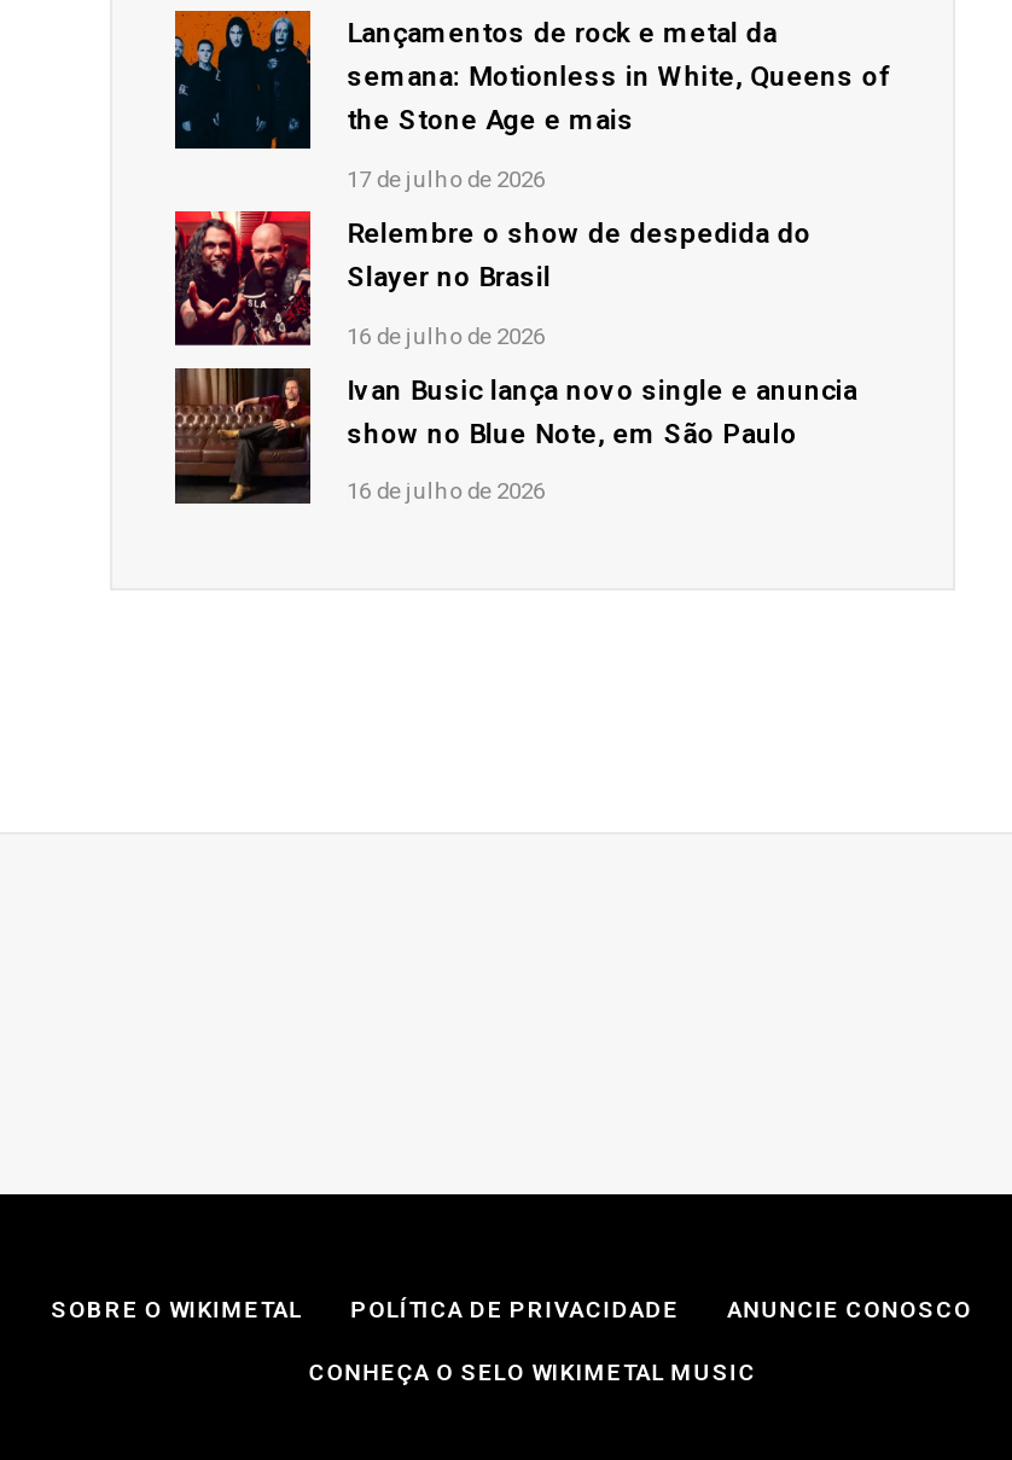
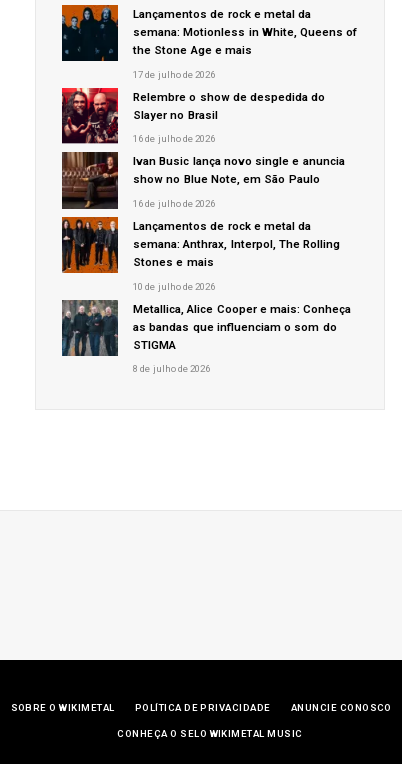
none -> [61,216,351,374] [image] | Lançamentos de rock e metal da | semana: Anthrax, Interpol, The Rolling | Stones e mais | 10 de julho de 2026 | Metallica, Alice Cooper e mais: Conheça | as bandas que influenciam o som do | STIGMA | 8 de julho de 2026
none -> [61,299,119,357] [image]

